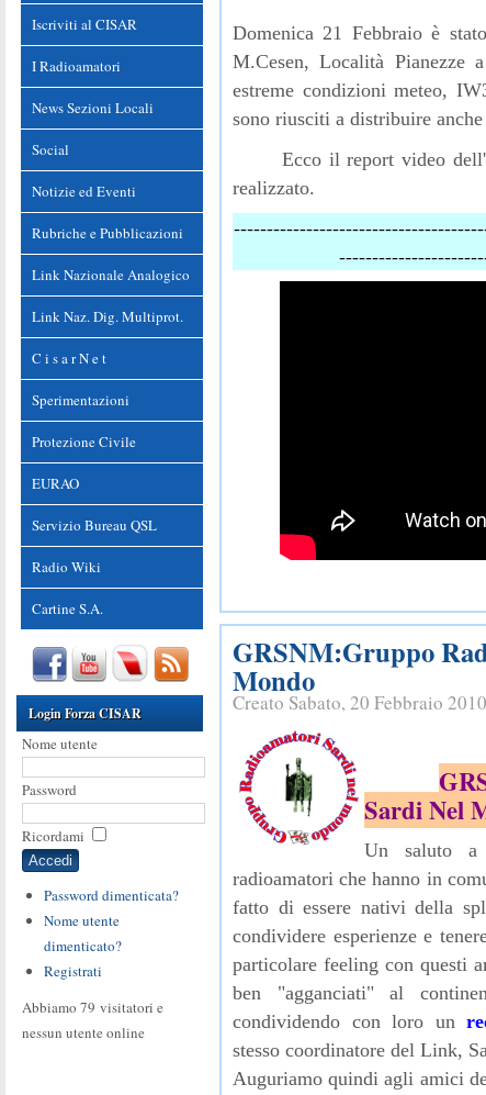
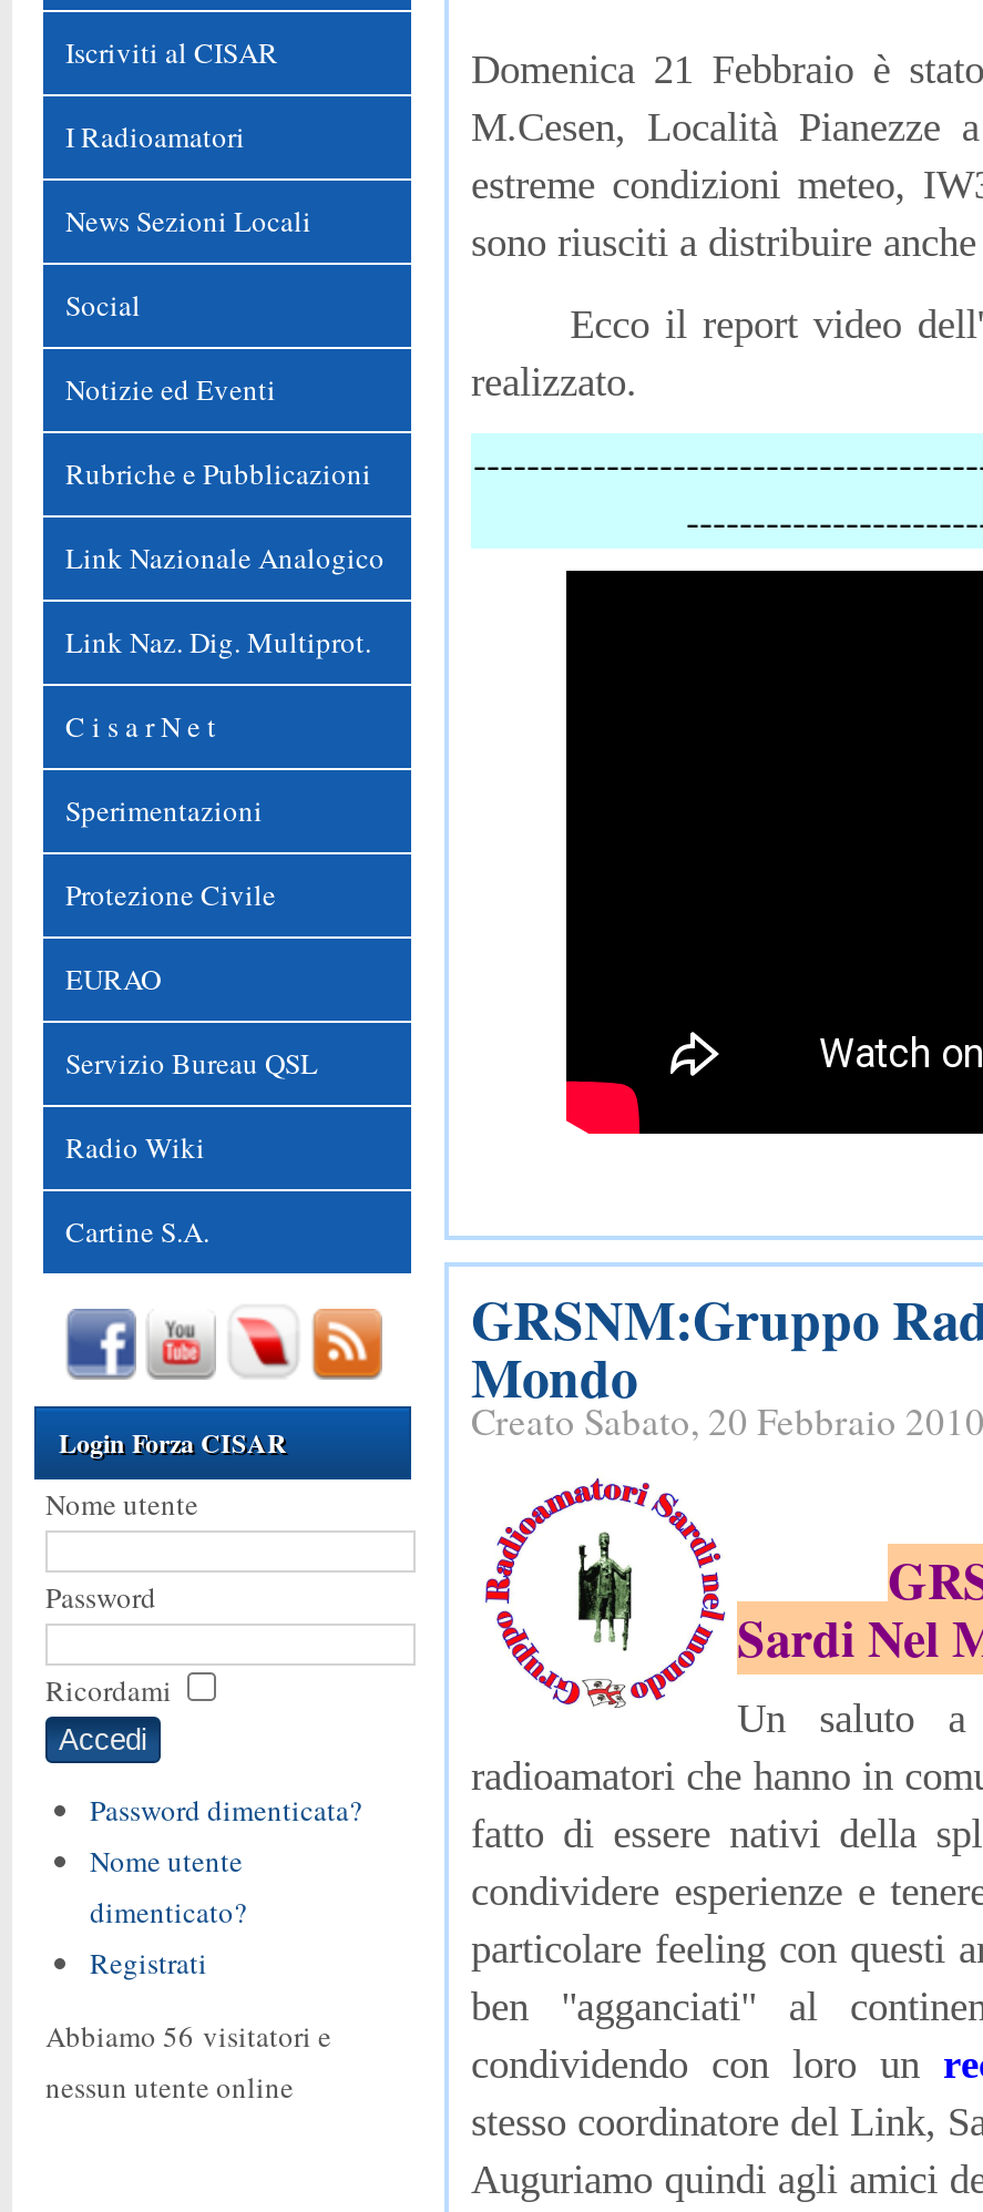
[22,997,163,1017] Abbiamo 79 visitatori e -> [45,2016,331,2056] Abbiamo 56 visitatori e

